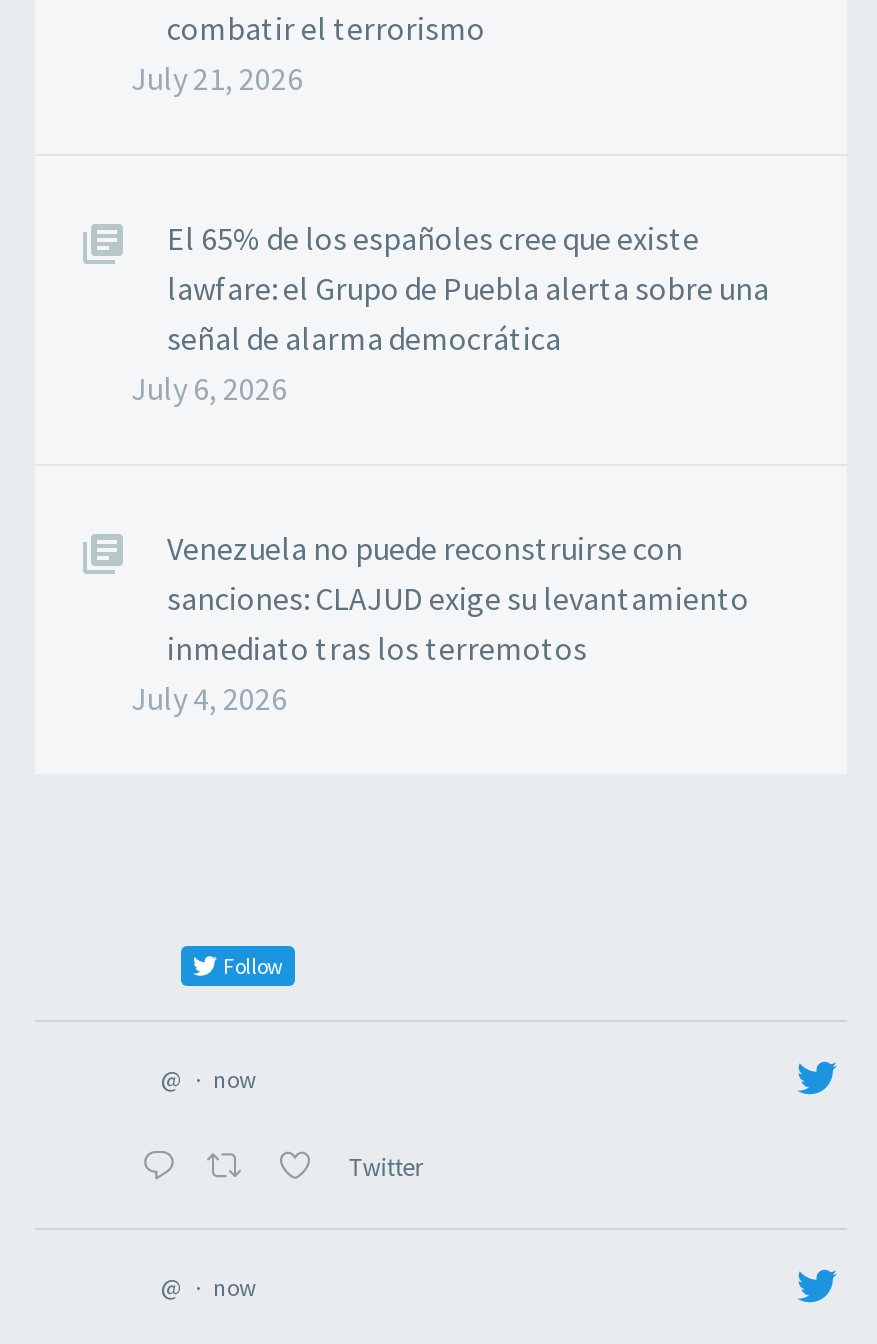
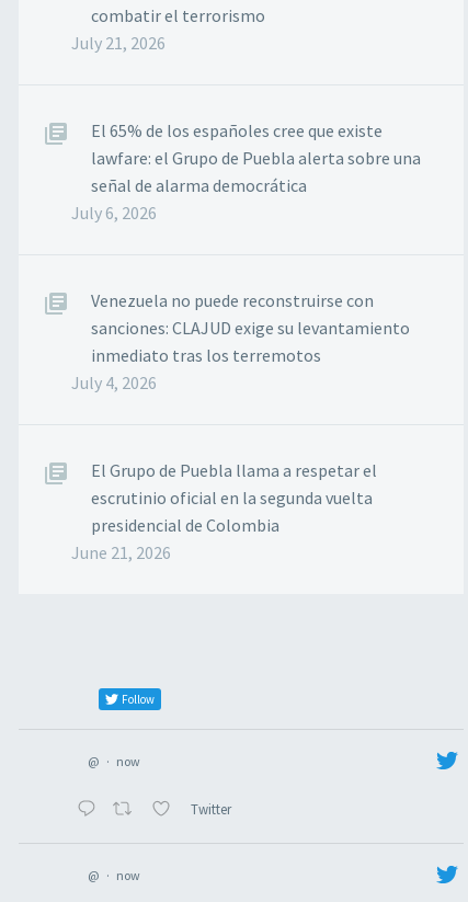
none -> [71,459,377,563] El Grupo de Puebla llama a respetar el | escrutinio oficial en la segunda vuelta | presidencial de Colombia | June 21, 2026

